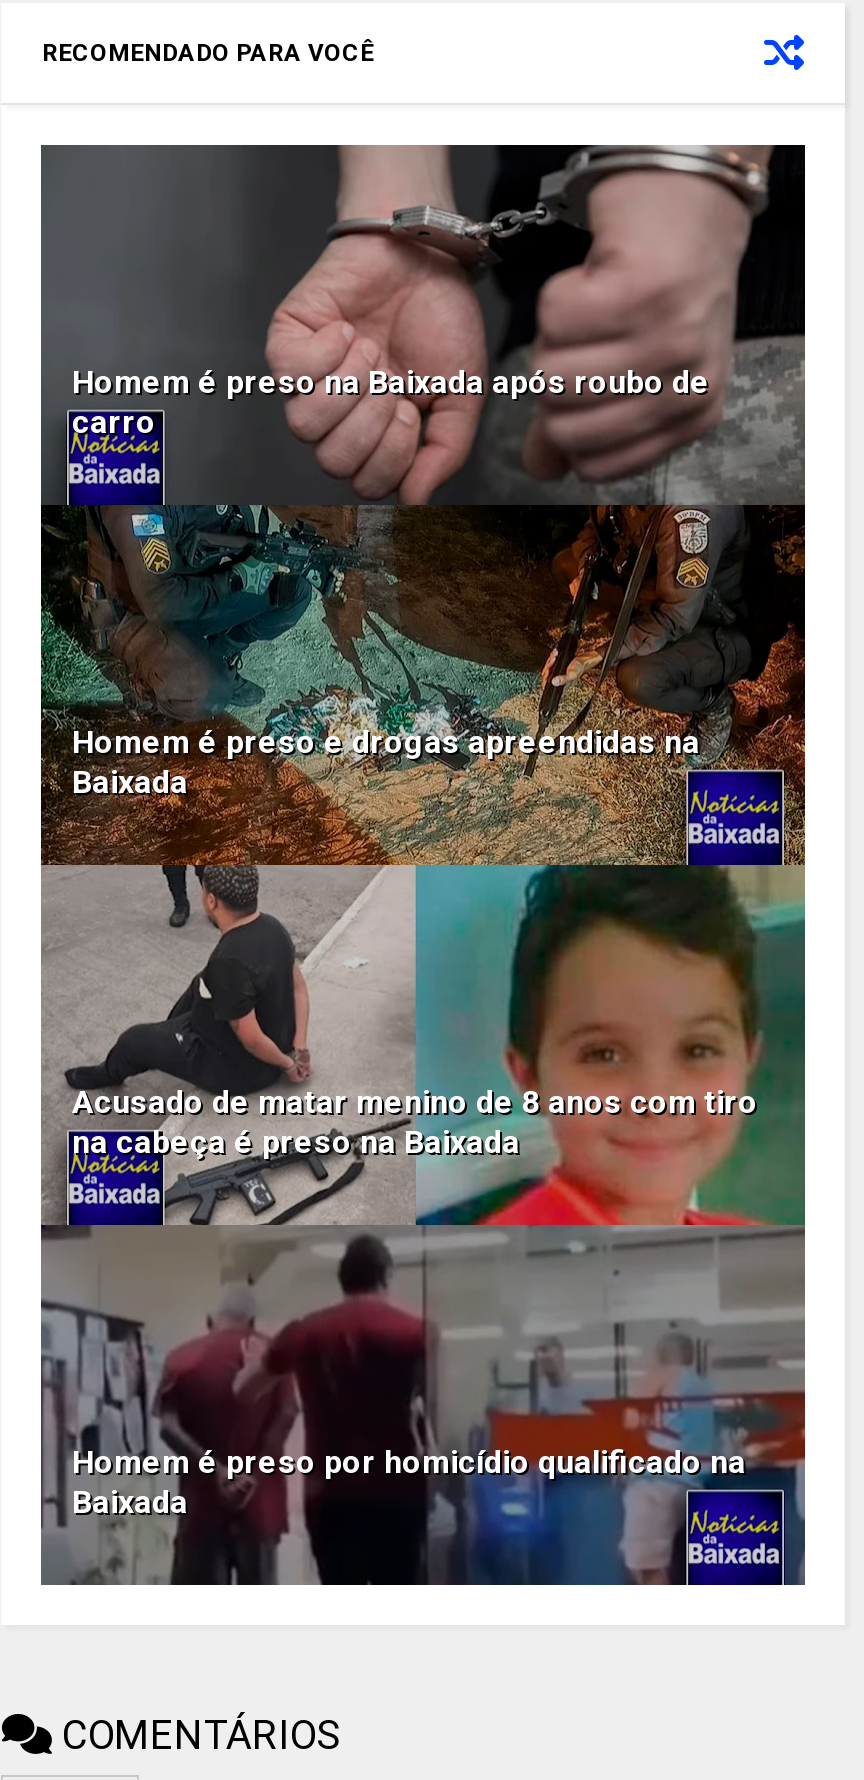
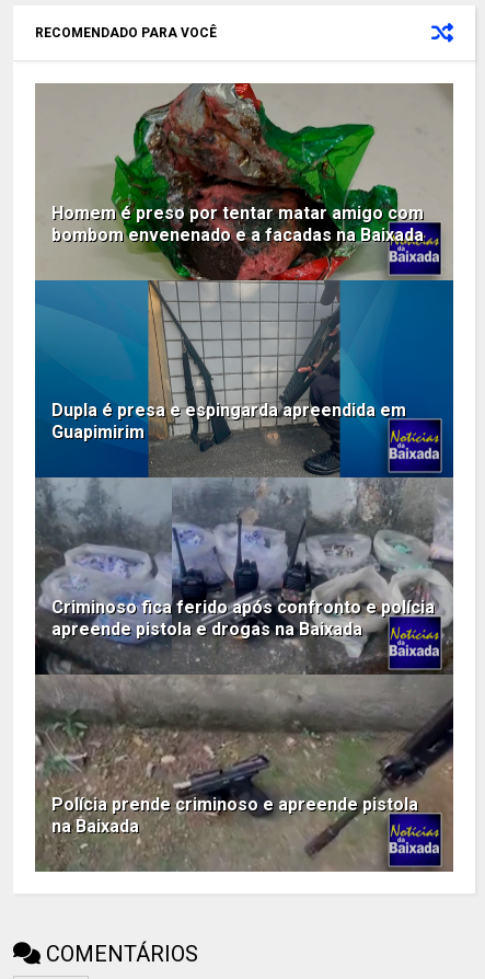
[39,145,807,1587] [image] | Homem é preso na Baixada após roubo de | carro -> [34,82,454,873] [image] | Homem é preso por tentar matar amigo com | bombom envenenado e a facadas na Baixada
[72,723,700,801] Homem é preso e drogas apreendidas na | Baixada -> [52,400,407,443] Dupla é presa e espingarda apreendida em | Guapimirim
[72,1083,758,1161] Acusado de matar menino de 8 anos com tiro | na cabeça é preso na Baixada -> [52,597,435,640] Criminoso fica ferido após confronto e polícia | apreende pistola e drogas na Baixada
[72,1443,746,1521] Homem é preso por homicídio qualificado na | Baixada -> [52,794,419,837] Polícia prende criminoso e apreende pistola | na Baixada

